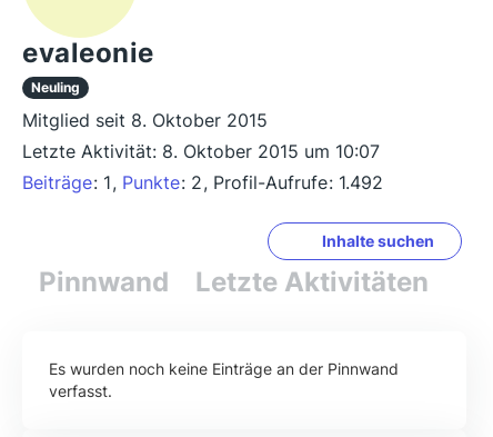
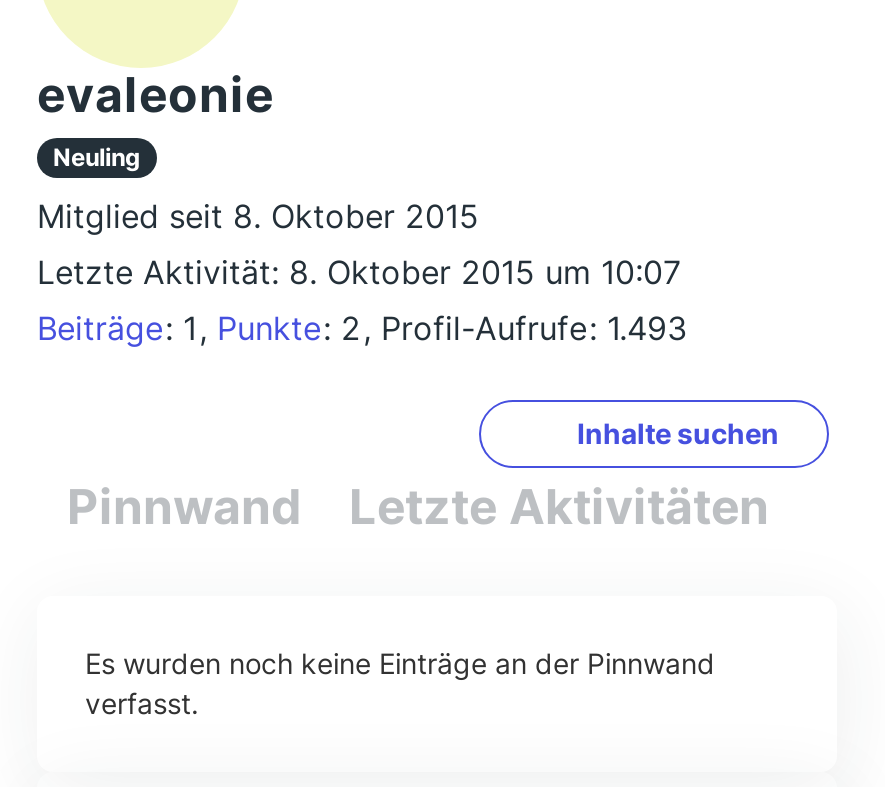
[22,171,383,194] Beiträge 1 Punkte 2 Profil-Aufrufe 1.492 -> [37,308,687,348] Beiträge 1 Punkte 2 Profil-Aufrufe 1.493

